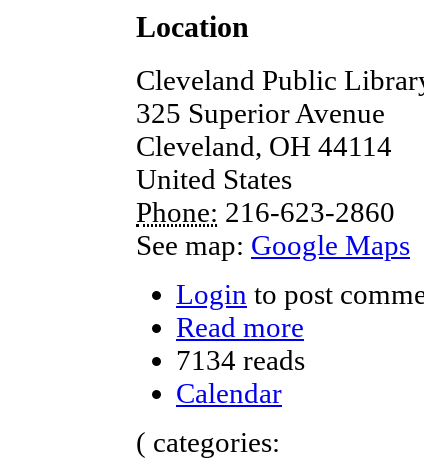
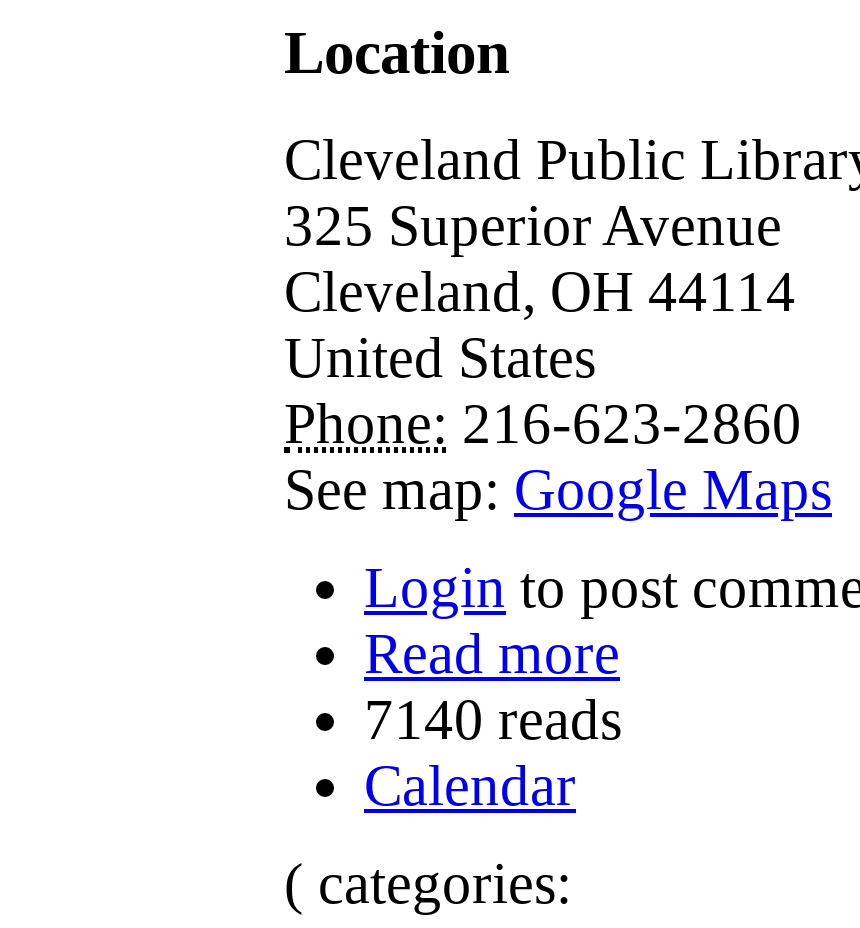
[176,344,305,376] 7134 reads -> [364,687,622,751] 7140 reads

